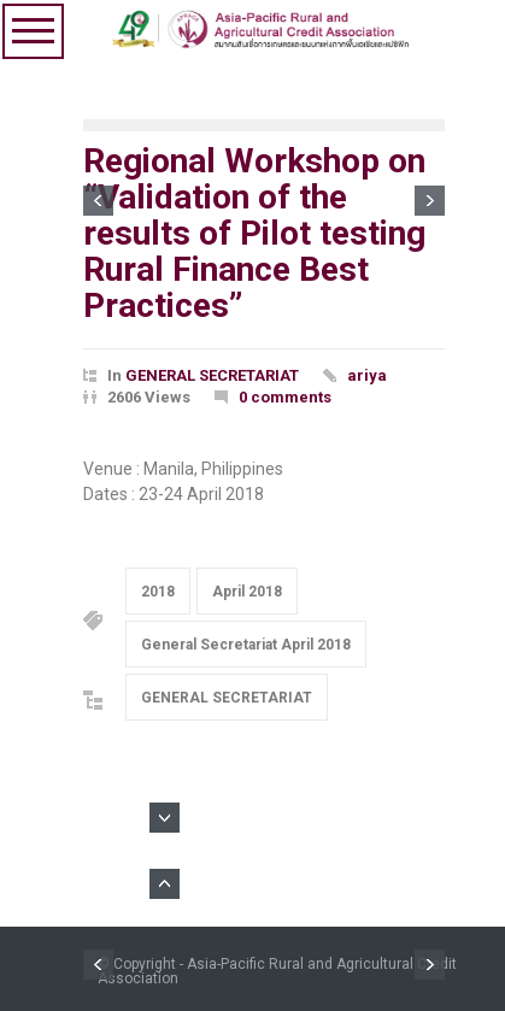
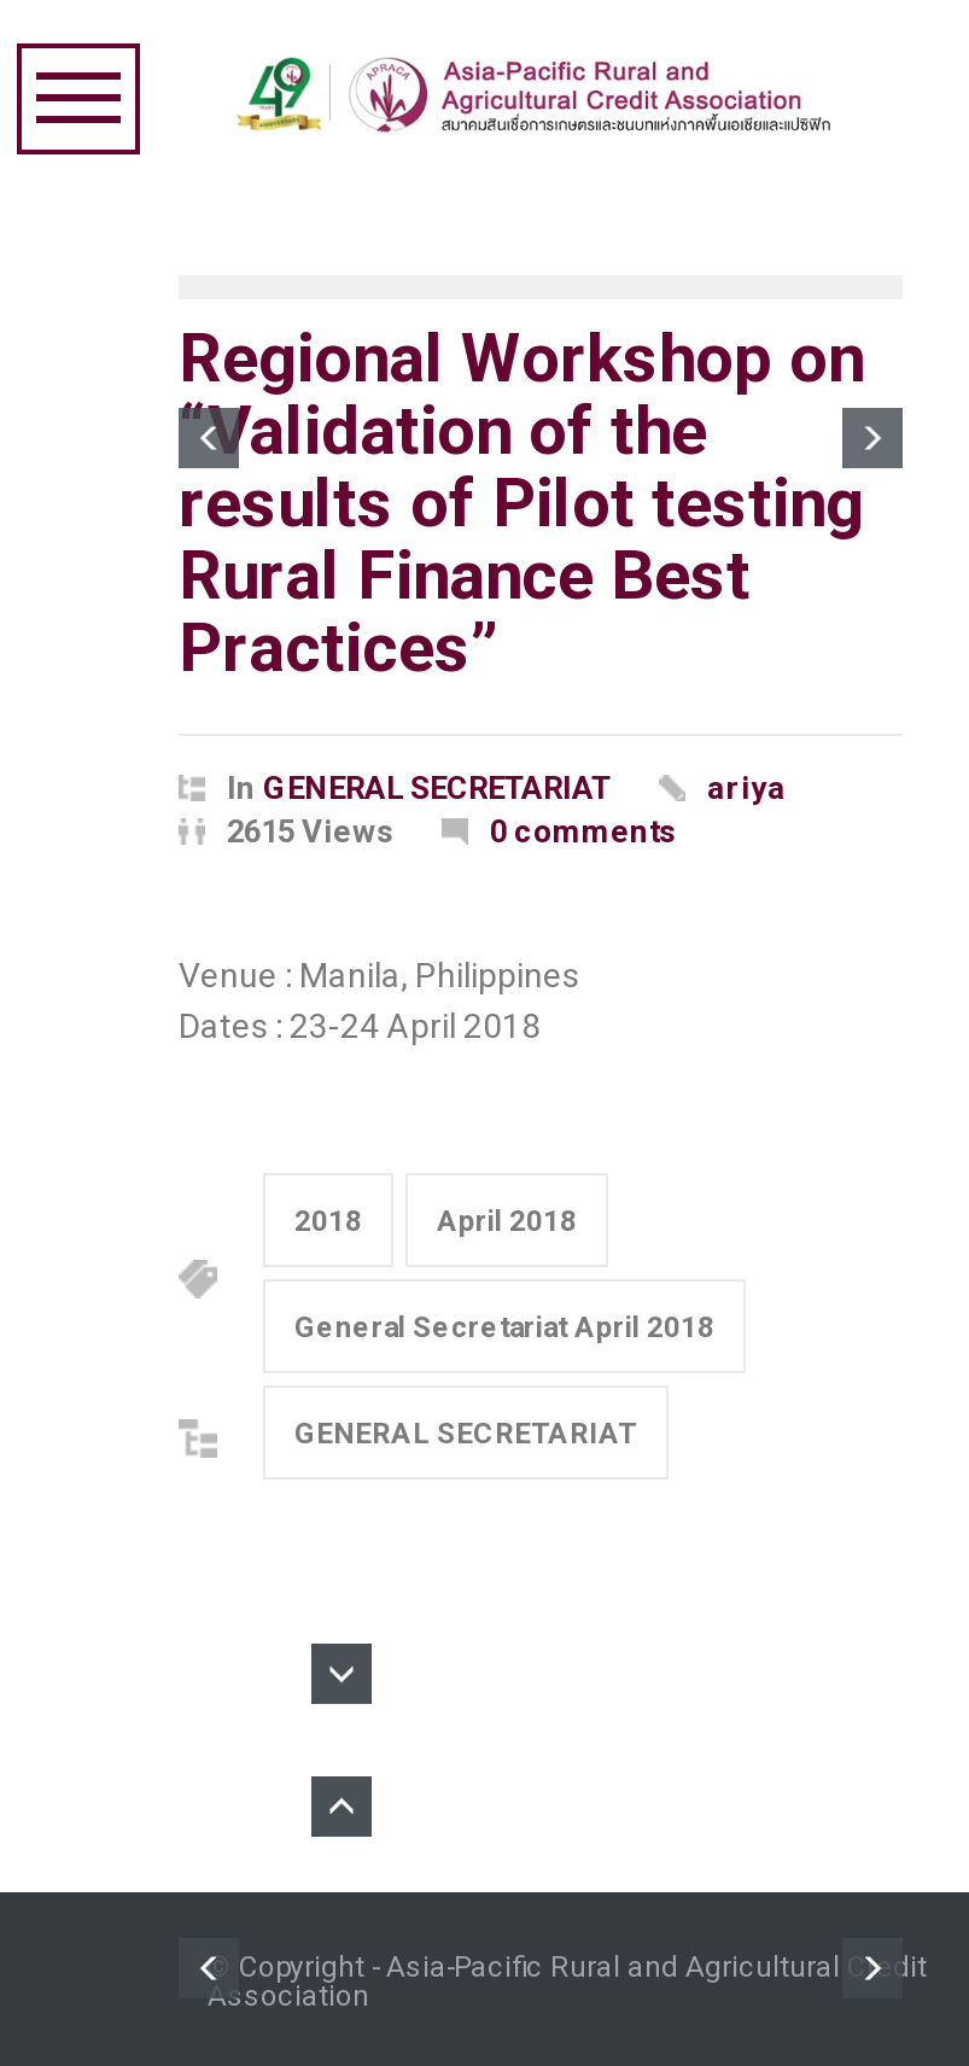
[107,388,190,406] 2606 Views -> [227,813,393,850] 2615 Views

